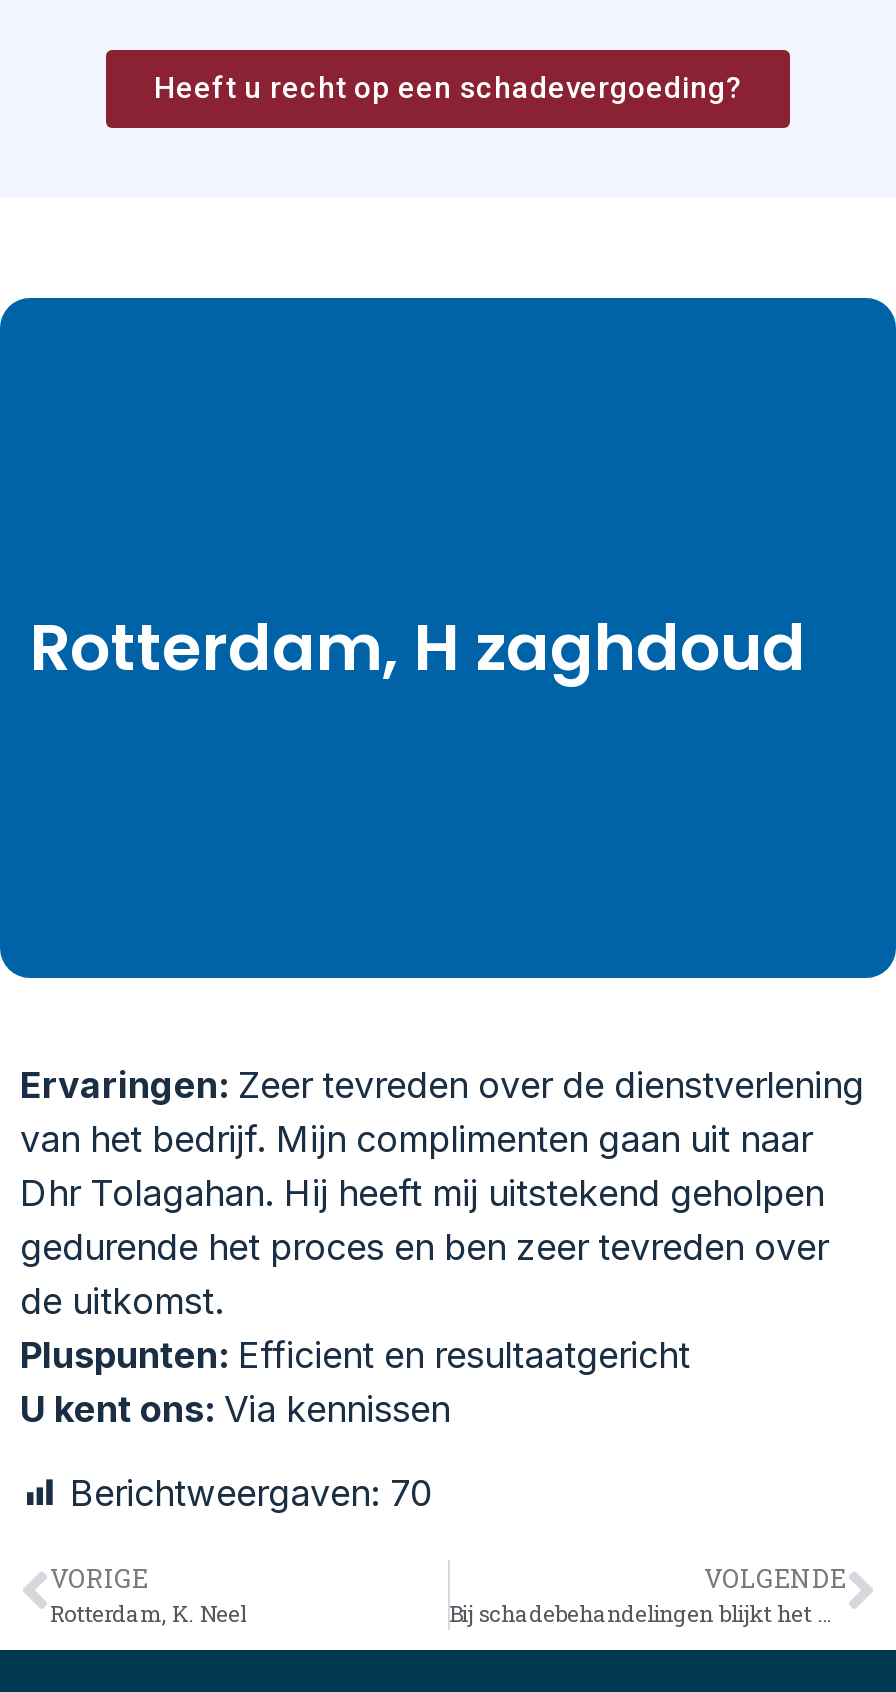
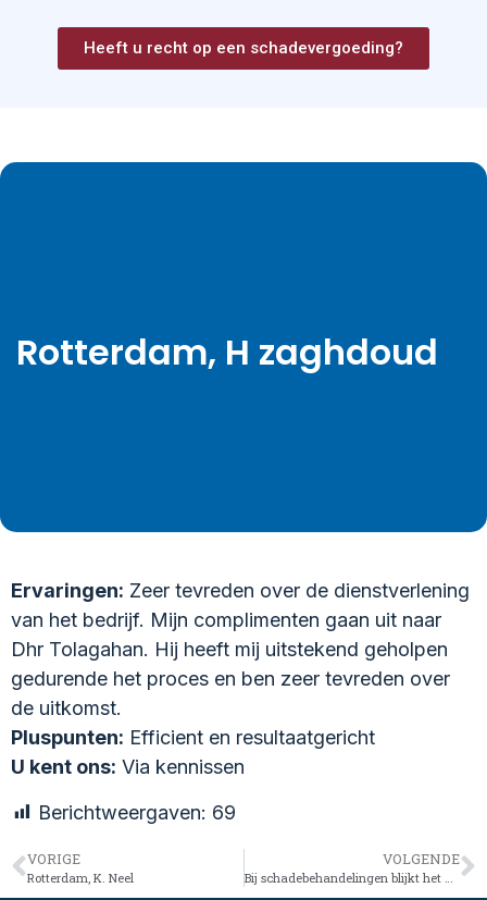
[70,1472,432,1514] Berichtweergaven: 70 -> [38,801,236,824] Berichtweergaven: 69

